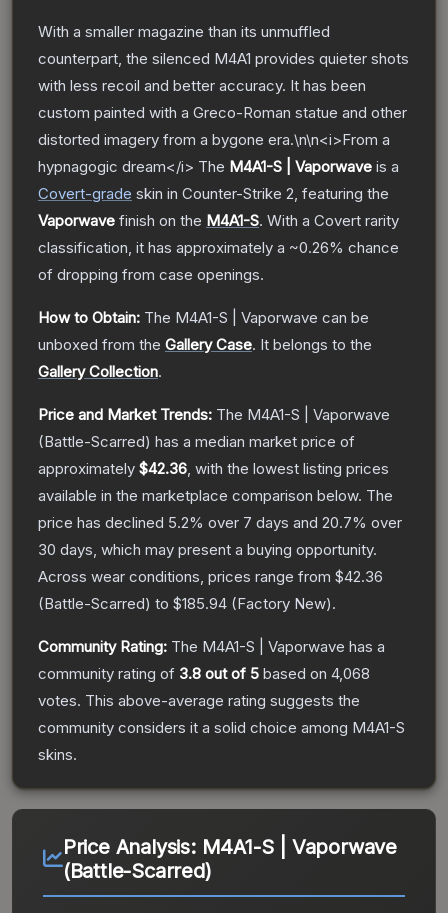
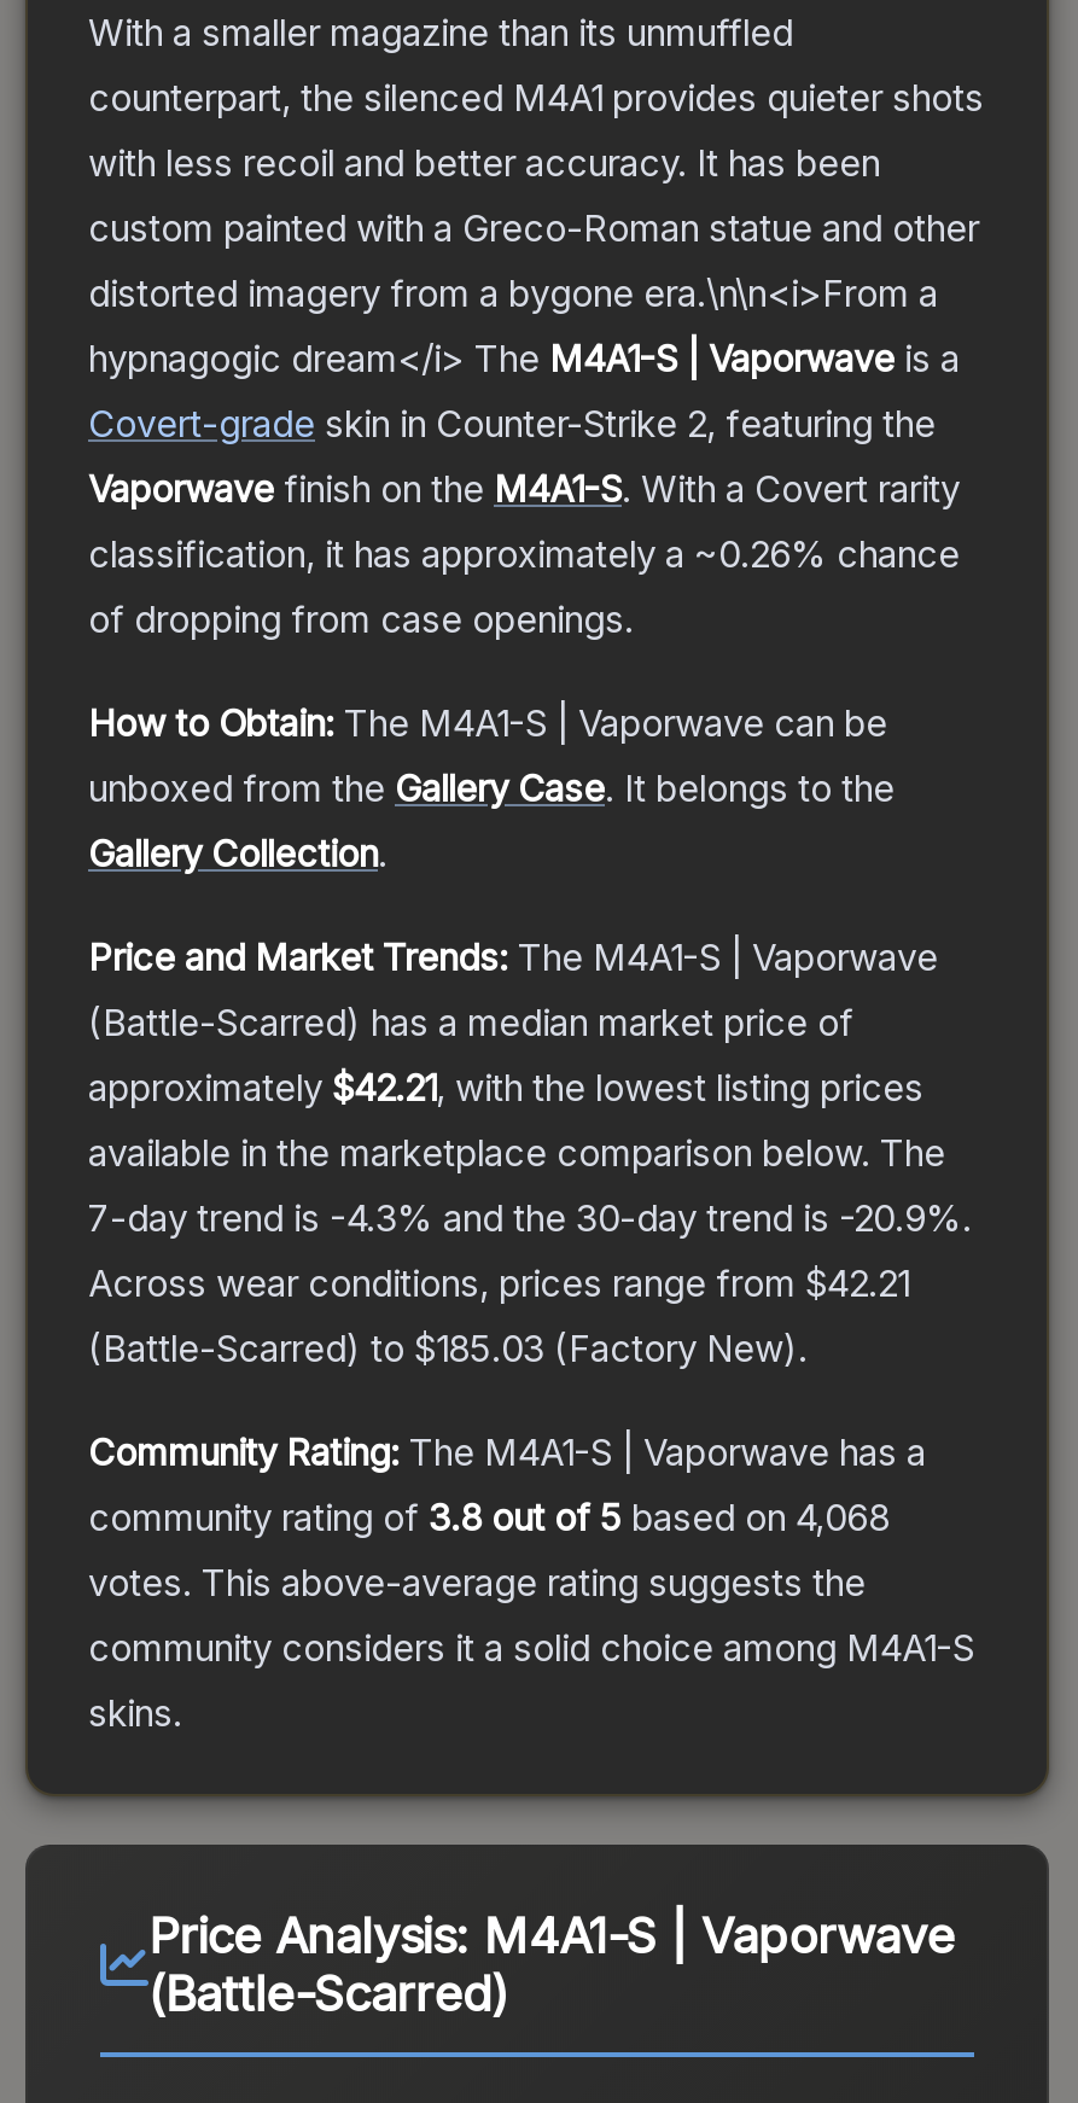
[38,459,389,478] approximately $42.36, with the lowest listing prices -> [88,1065,923,1111] approximately $42.21, with the lowest listing prices
[38,513,402,613] price has declined 5.2% over 7 days and 20.7% over | 30 days, which may present a buying opportunity. | Across wear conditions, prices range from $42.36 | (Battle-Scarred) to $185.94 (Factory New). -> [88,1195,972,1372] 7-day trend is -4.3% and the 30-day trend is -20.9%. | Across wear conditions, prices range from $42.21 | (Battle-Scarred) to $185.03 (Factory New).

